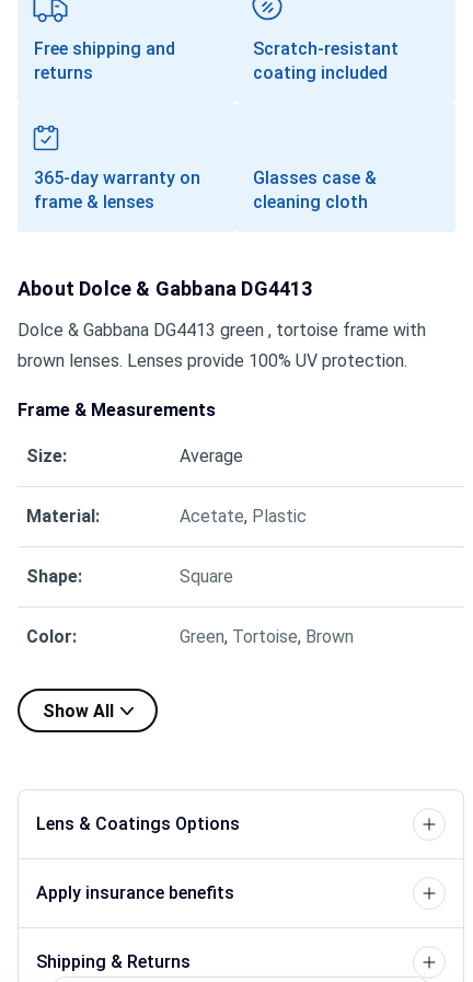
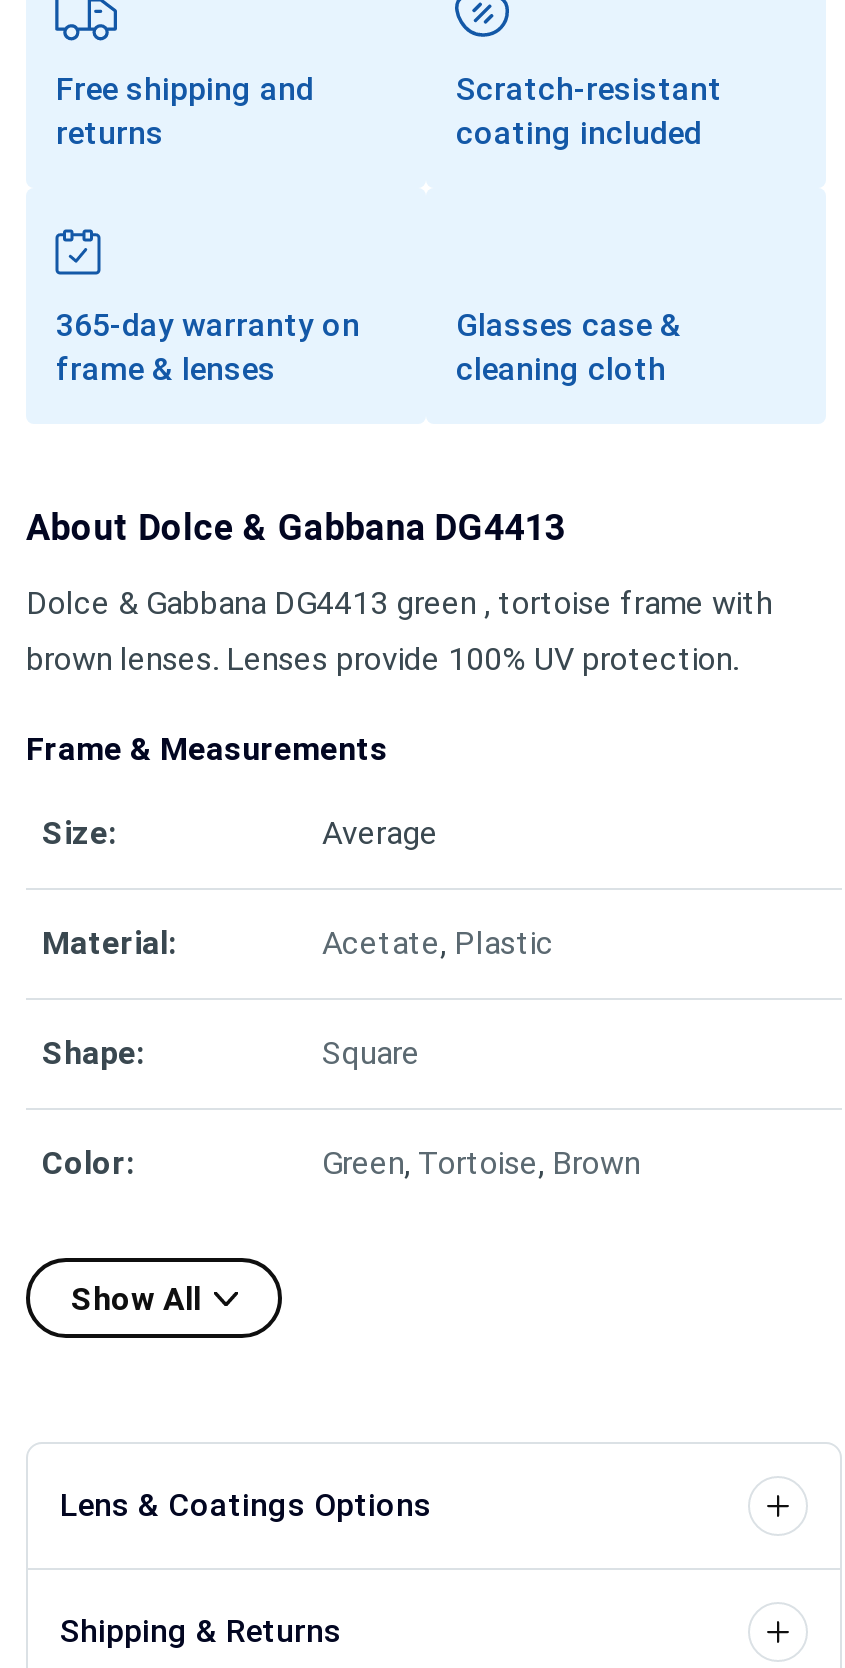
[36,882,234,903] Apply insurance benefits -> none

